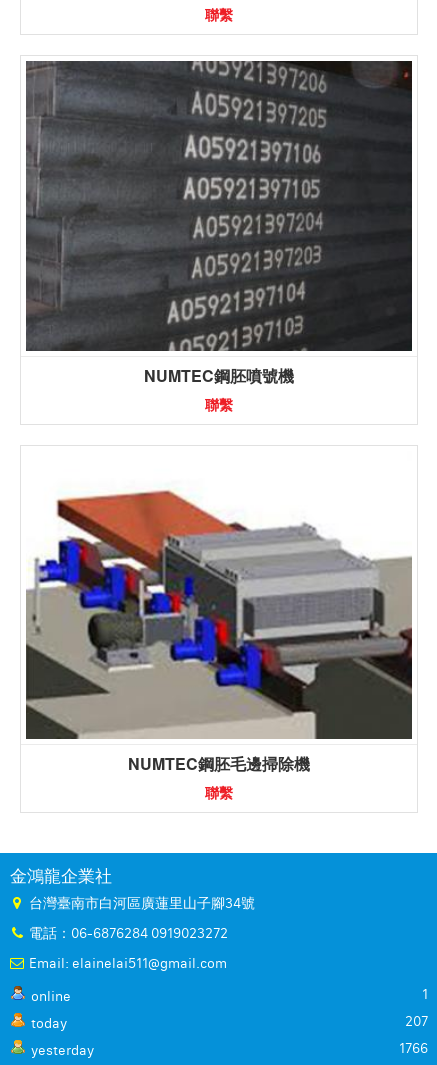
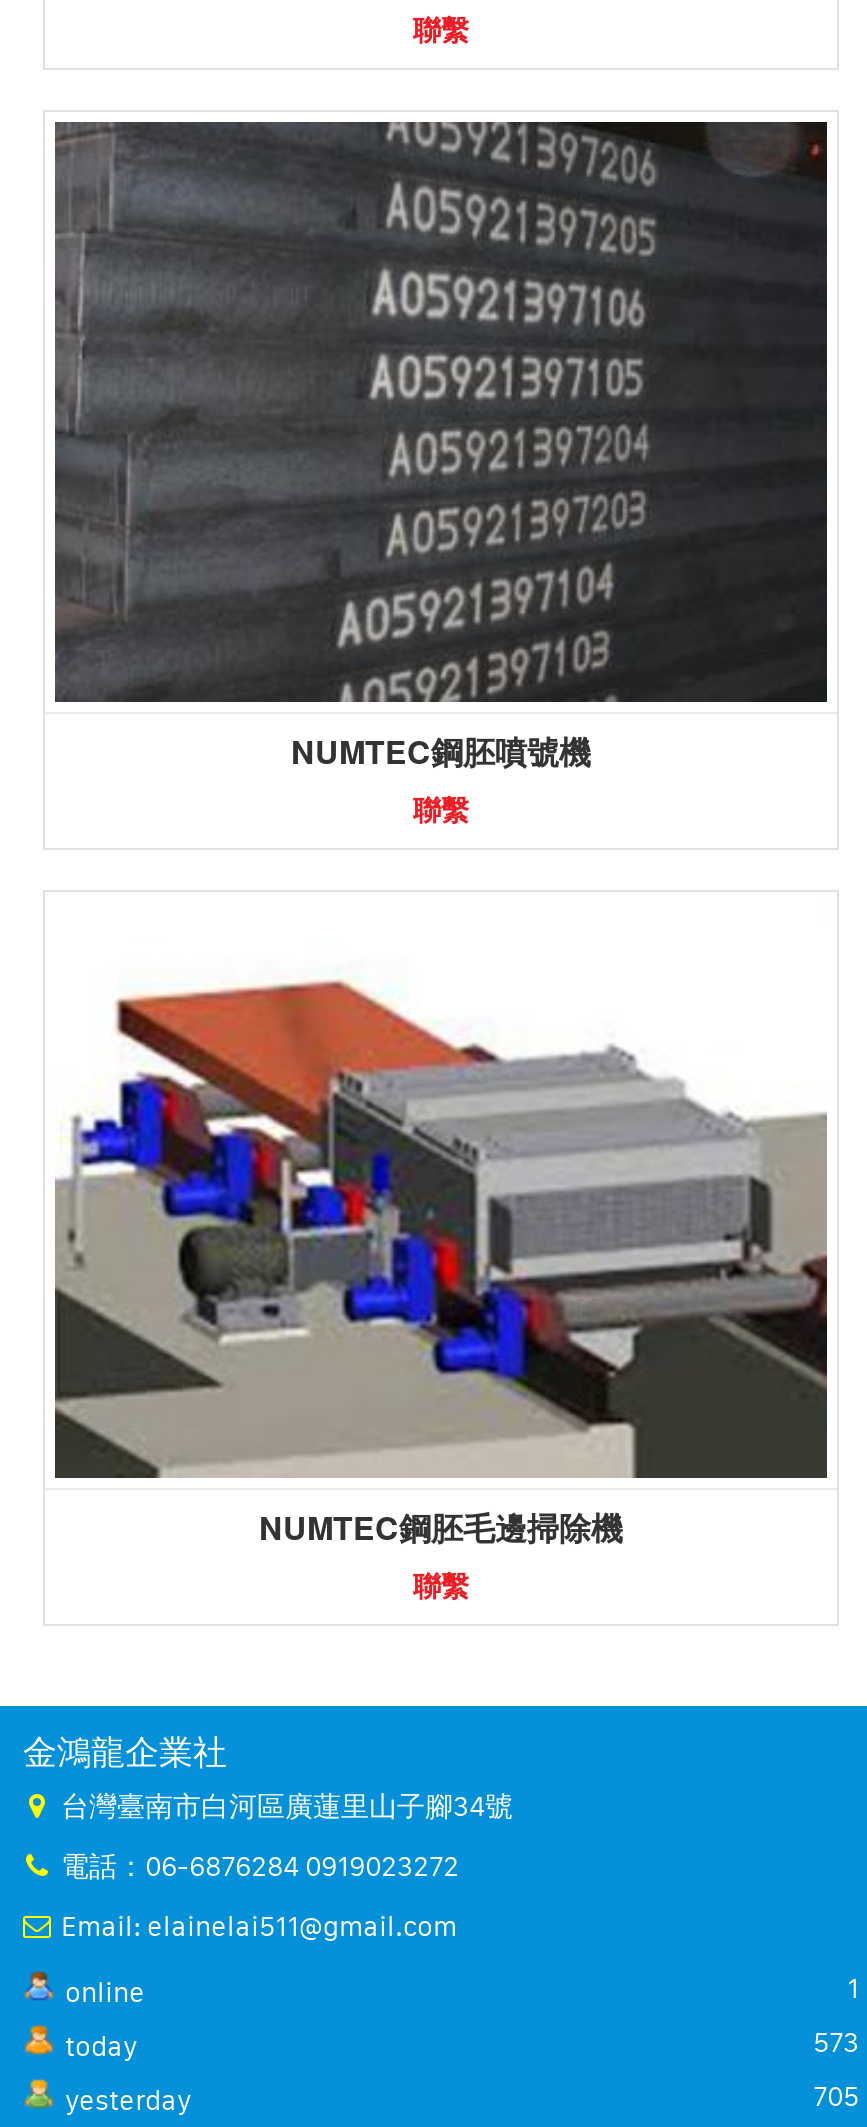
[405,1015,428,1029] 207 -> [813,2030,859,2058] 573
[399,1042,428,1056] 1766 -> [813,2084,859,2112] 705

